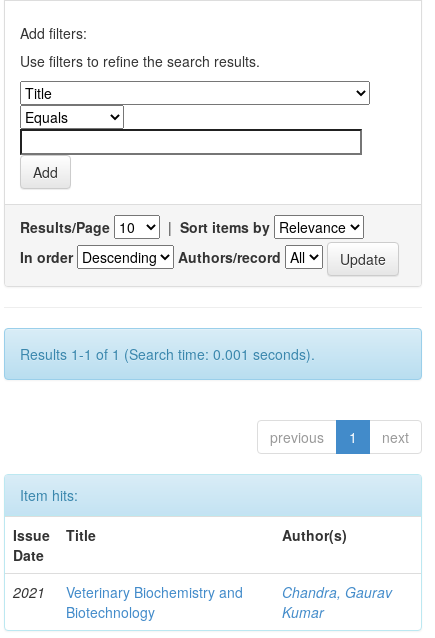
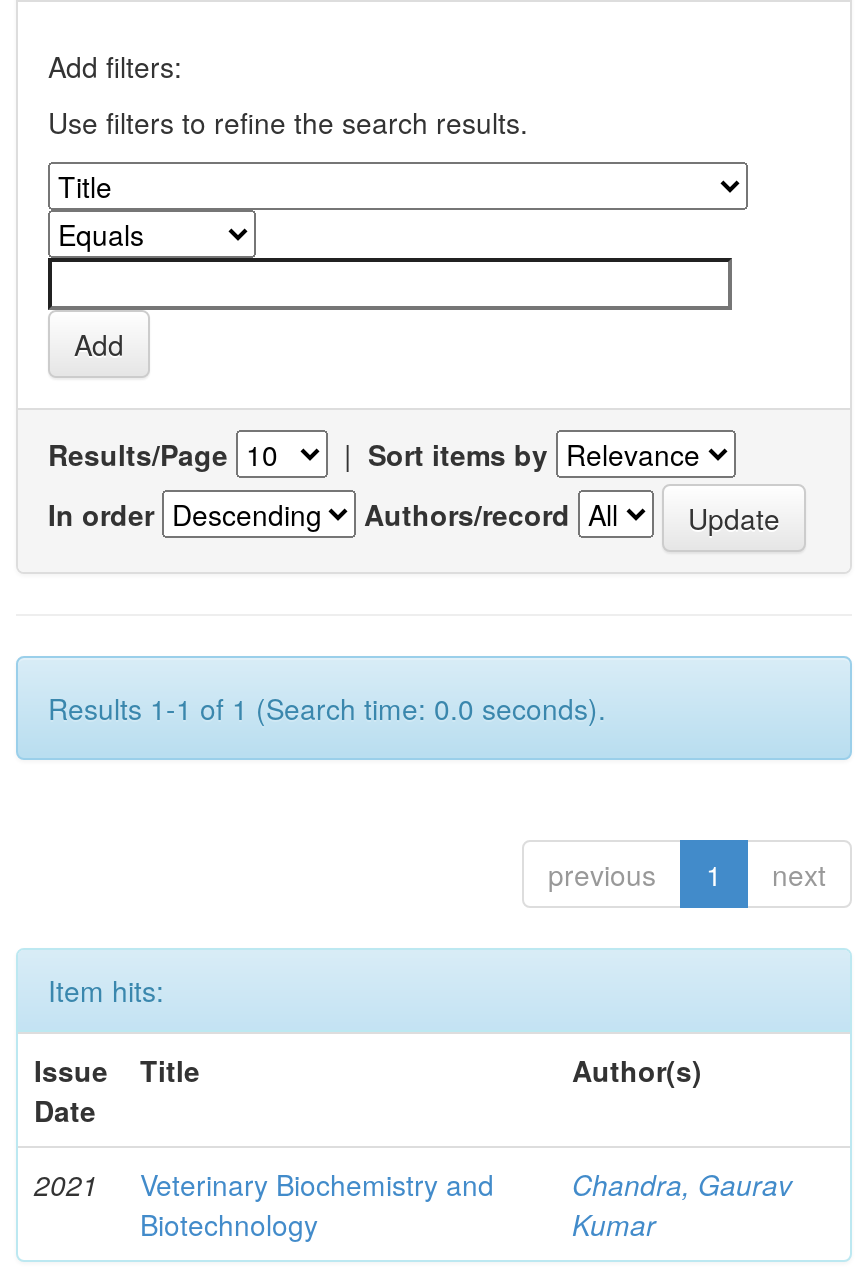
[20,344,315,364] Results 1-1 of 1 (Search time: 0.001 seconds). -> [48,688,606,728] Results 1-1 of 1 (Search time: 0.0 seconds).

